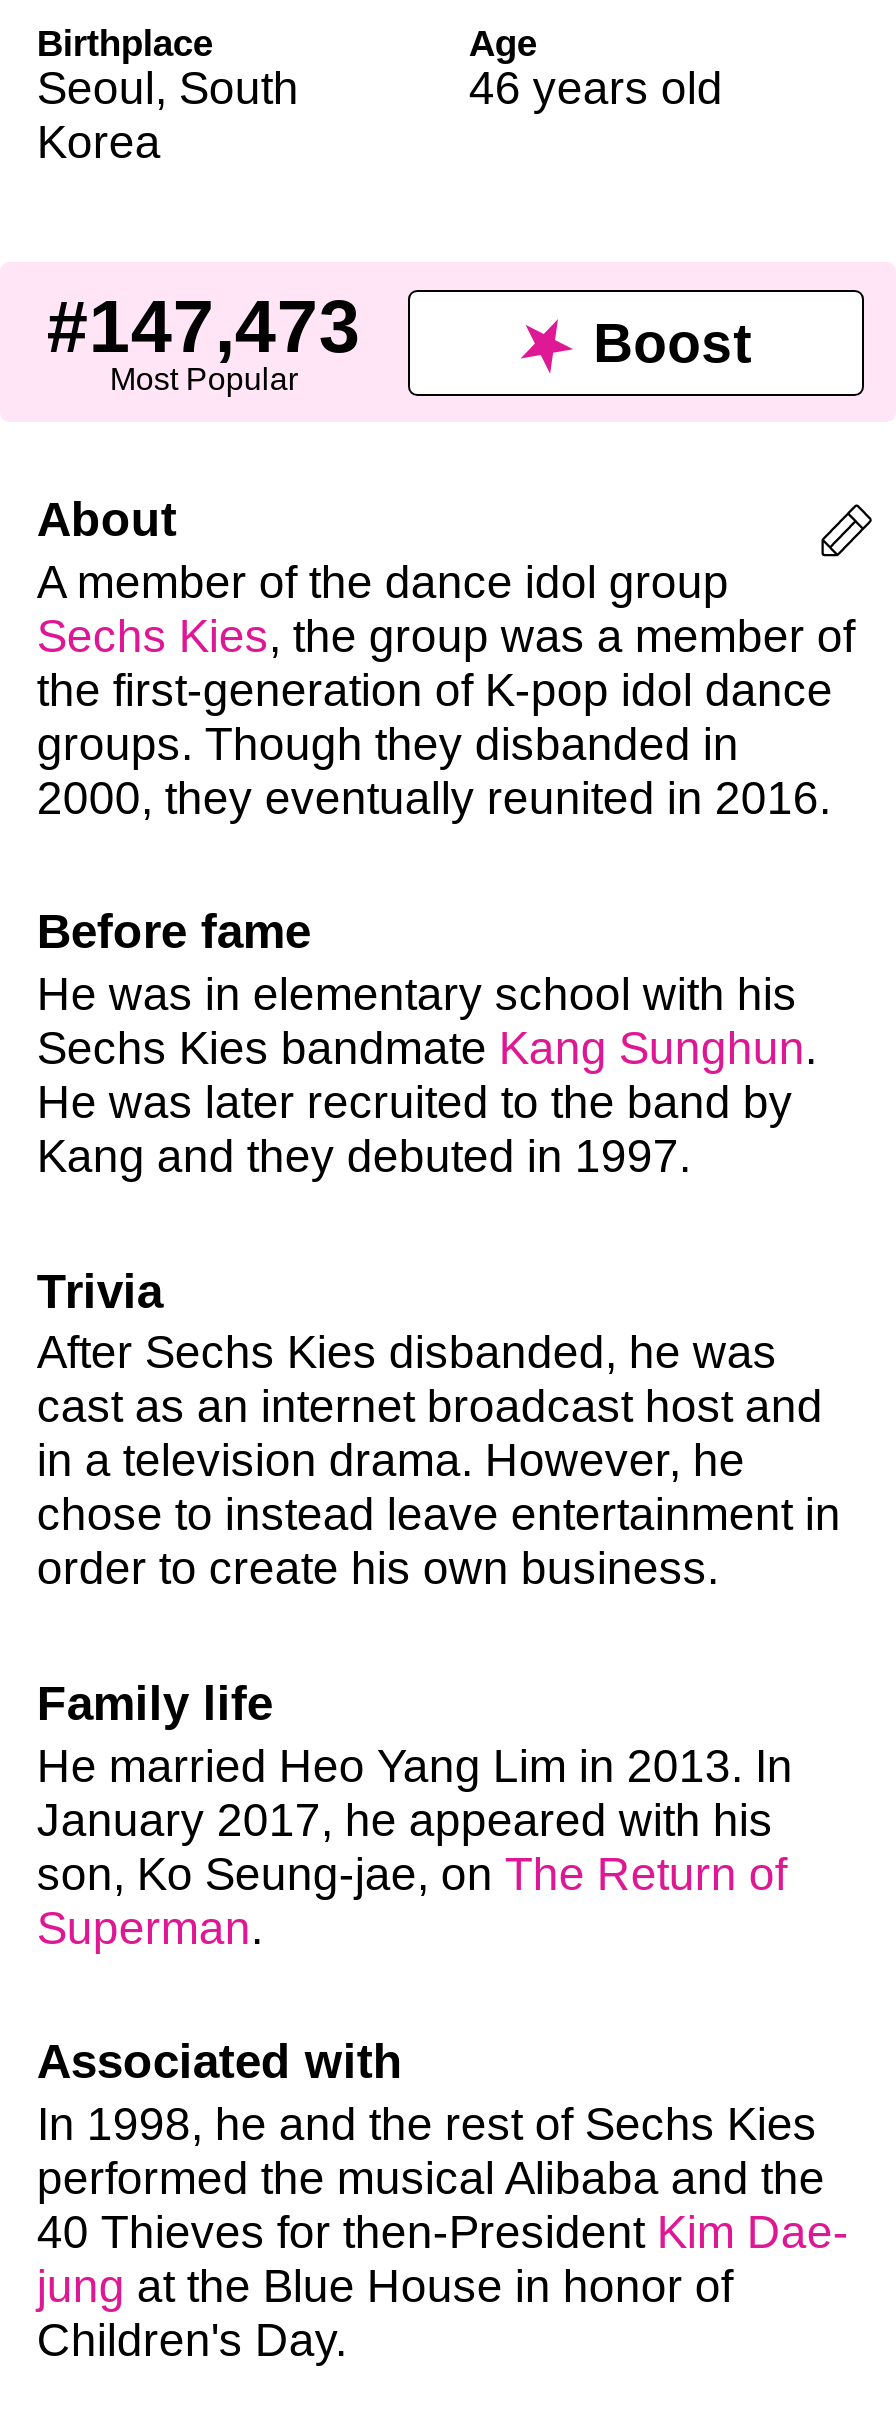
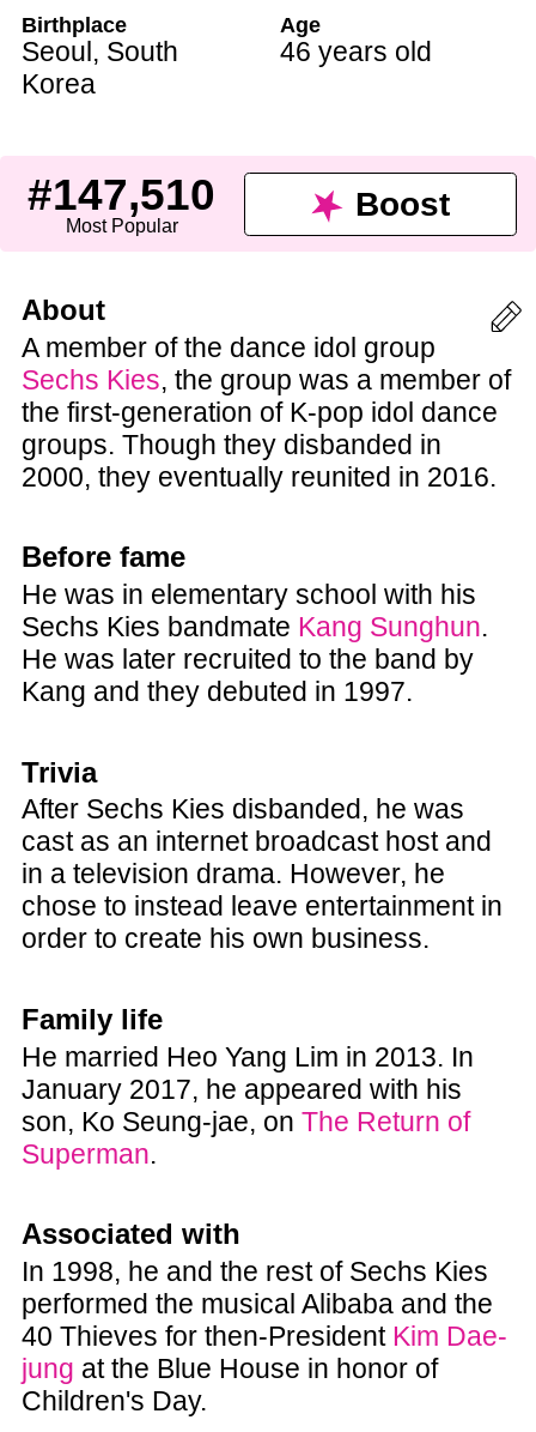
[47,285,361,367] #147,473 -> [28,170,216,219] #147,510

